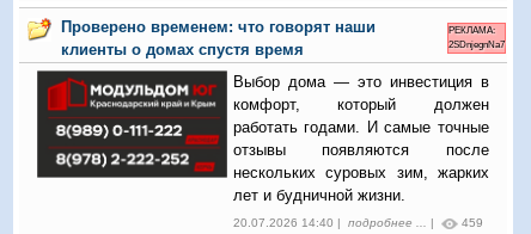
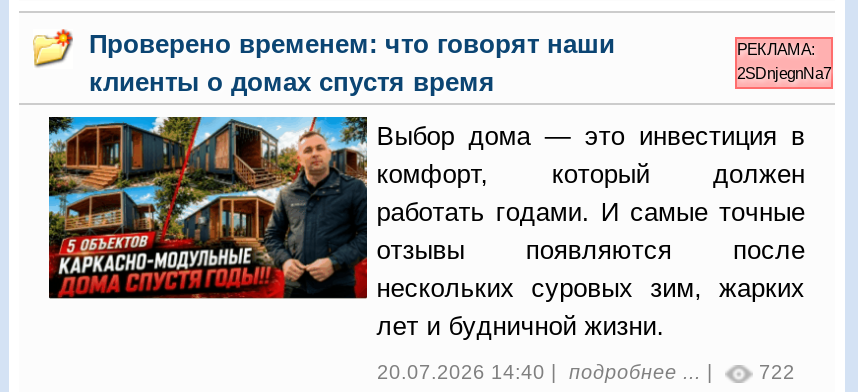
[36,69,227,179] [image] -> [47,114,369,300] [image]
[458,216,483,229] 459 -> [753,362,795,384] 722

